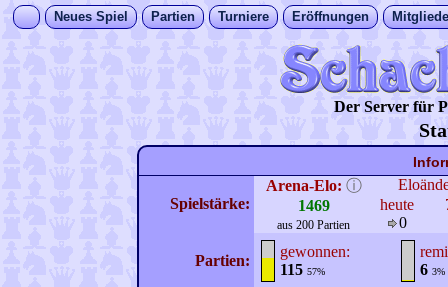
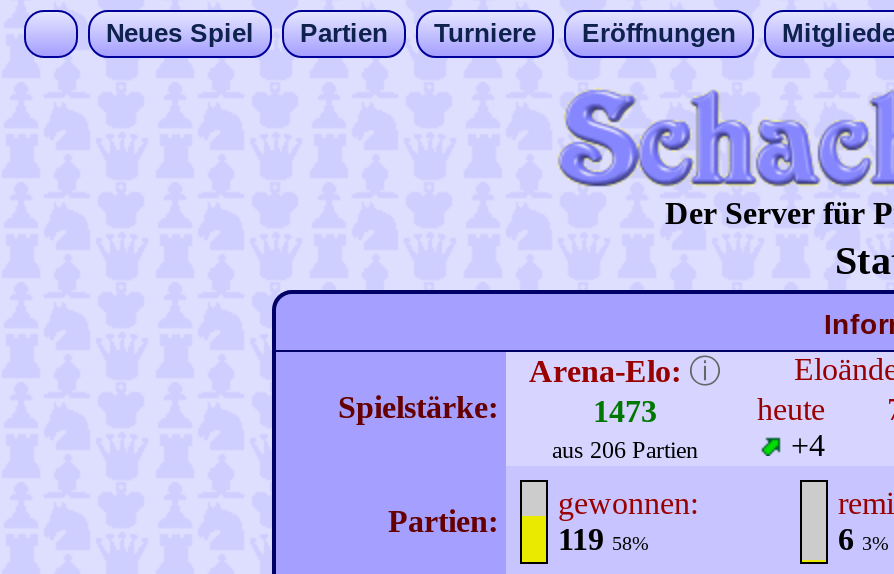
[297,197,329,214] 1469 -> [593,394,657,428] 1473
[277,218,350,232] aus 200 Partien -> [552,436,698,464] aus 206 Partien
[399,214,407,231] 0 -> [783,428,825,462] +4
[280,261,325,278] 115 57% -> [558,522,648,556] 119 58%

